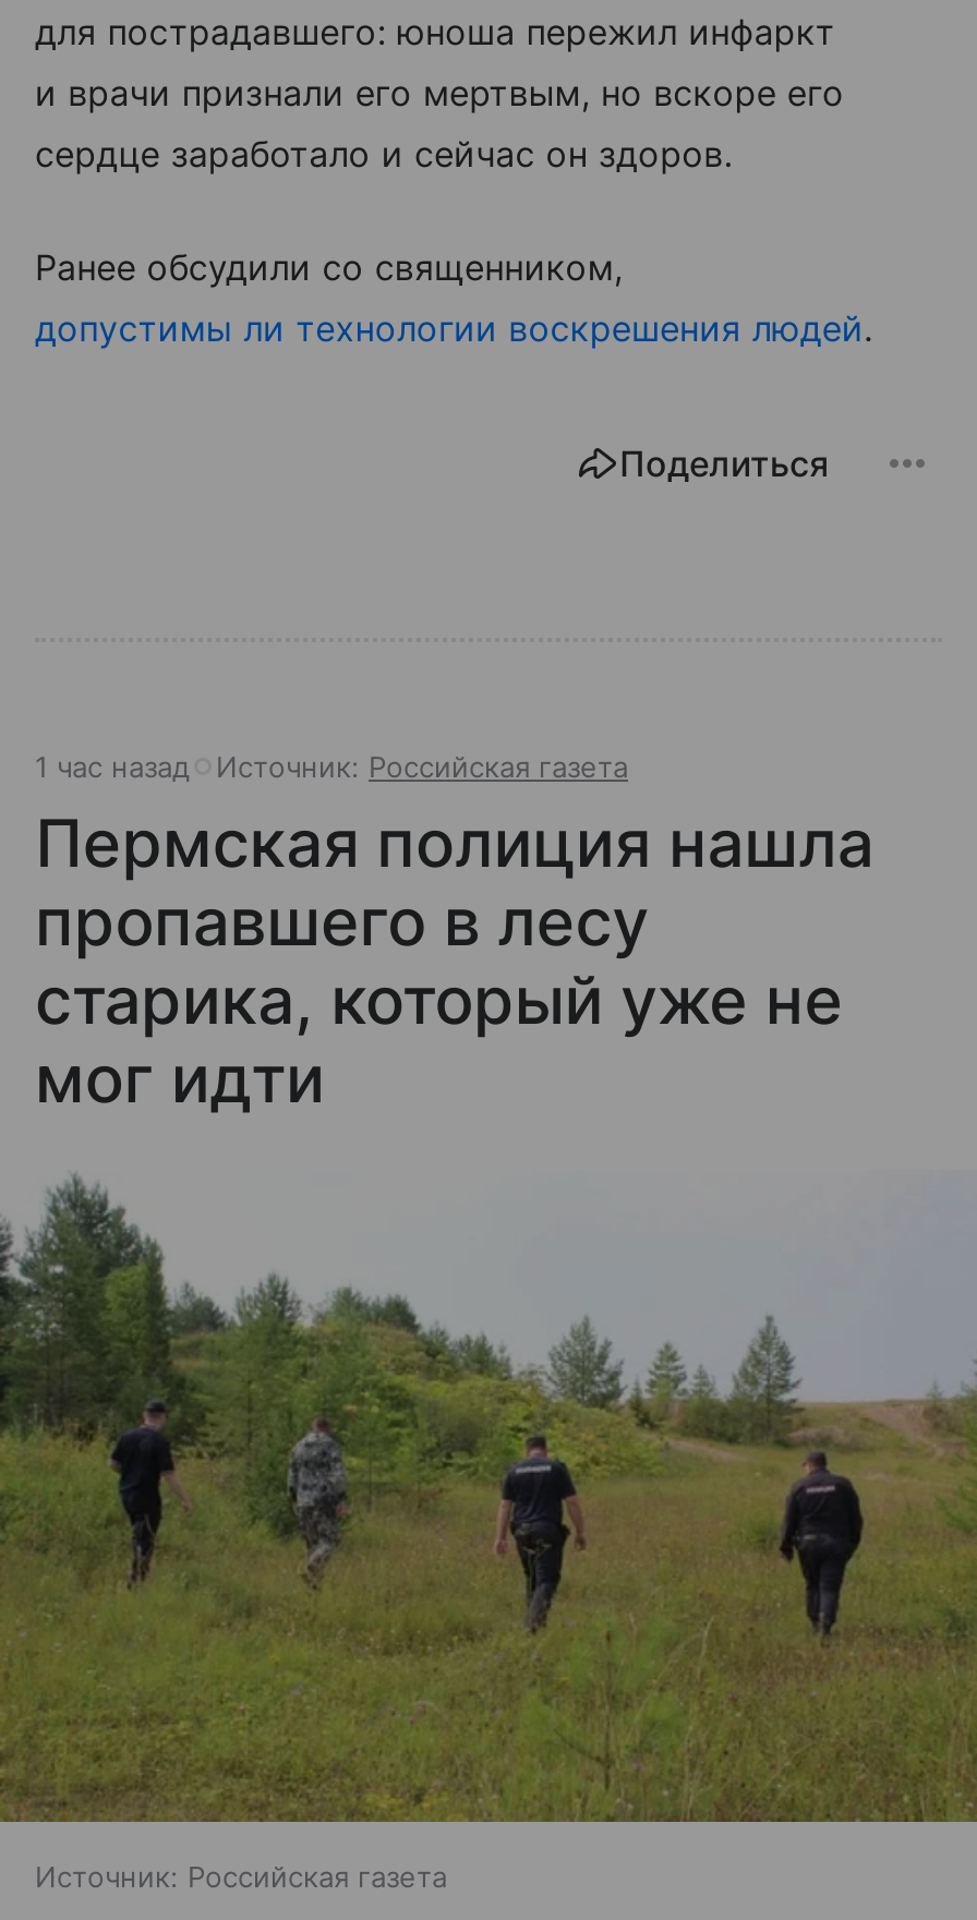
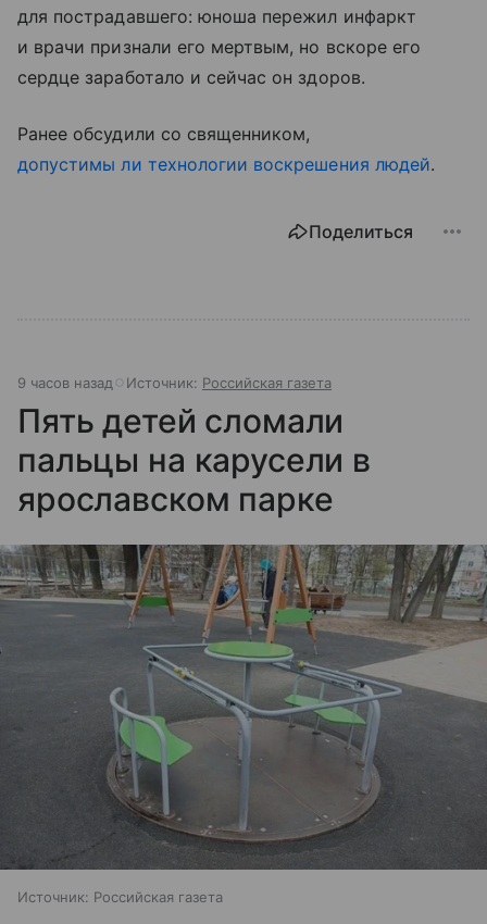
[35,748,628,783] 1 час назад Источник: Российская газета -> [17,374,332,391] 9 часов назад Источник: Российская газета
[35,803,874,1117] Пермская полиция нашла | пропавшего в лесу | старика, который уже не | мог идти -> [17,401,371,518] Пять детей сломали | пальцы на карусели в | ярославском парке
[7,1170,970,1822] [image] -> [3,544,484,871] [image]

